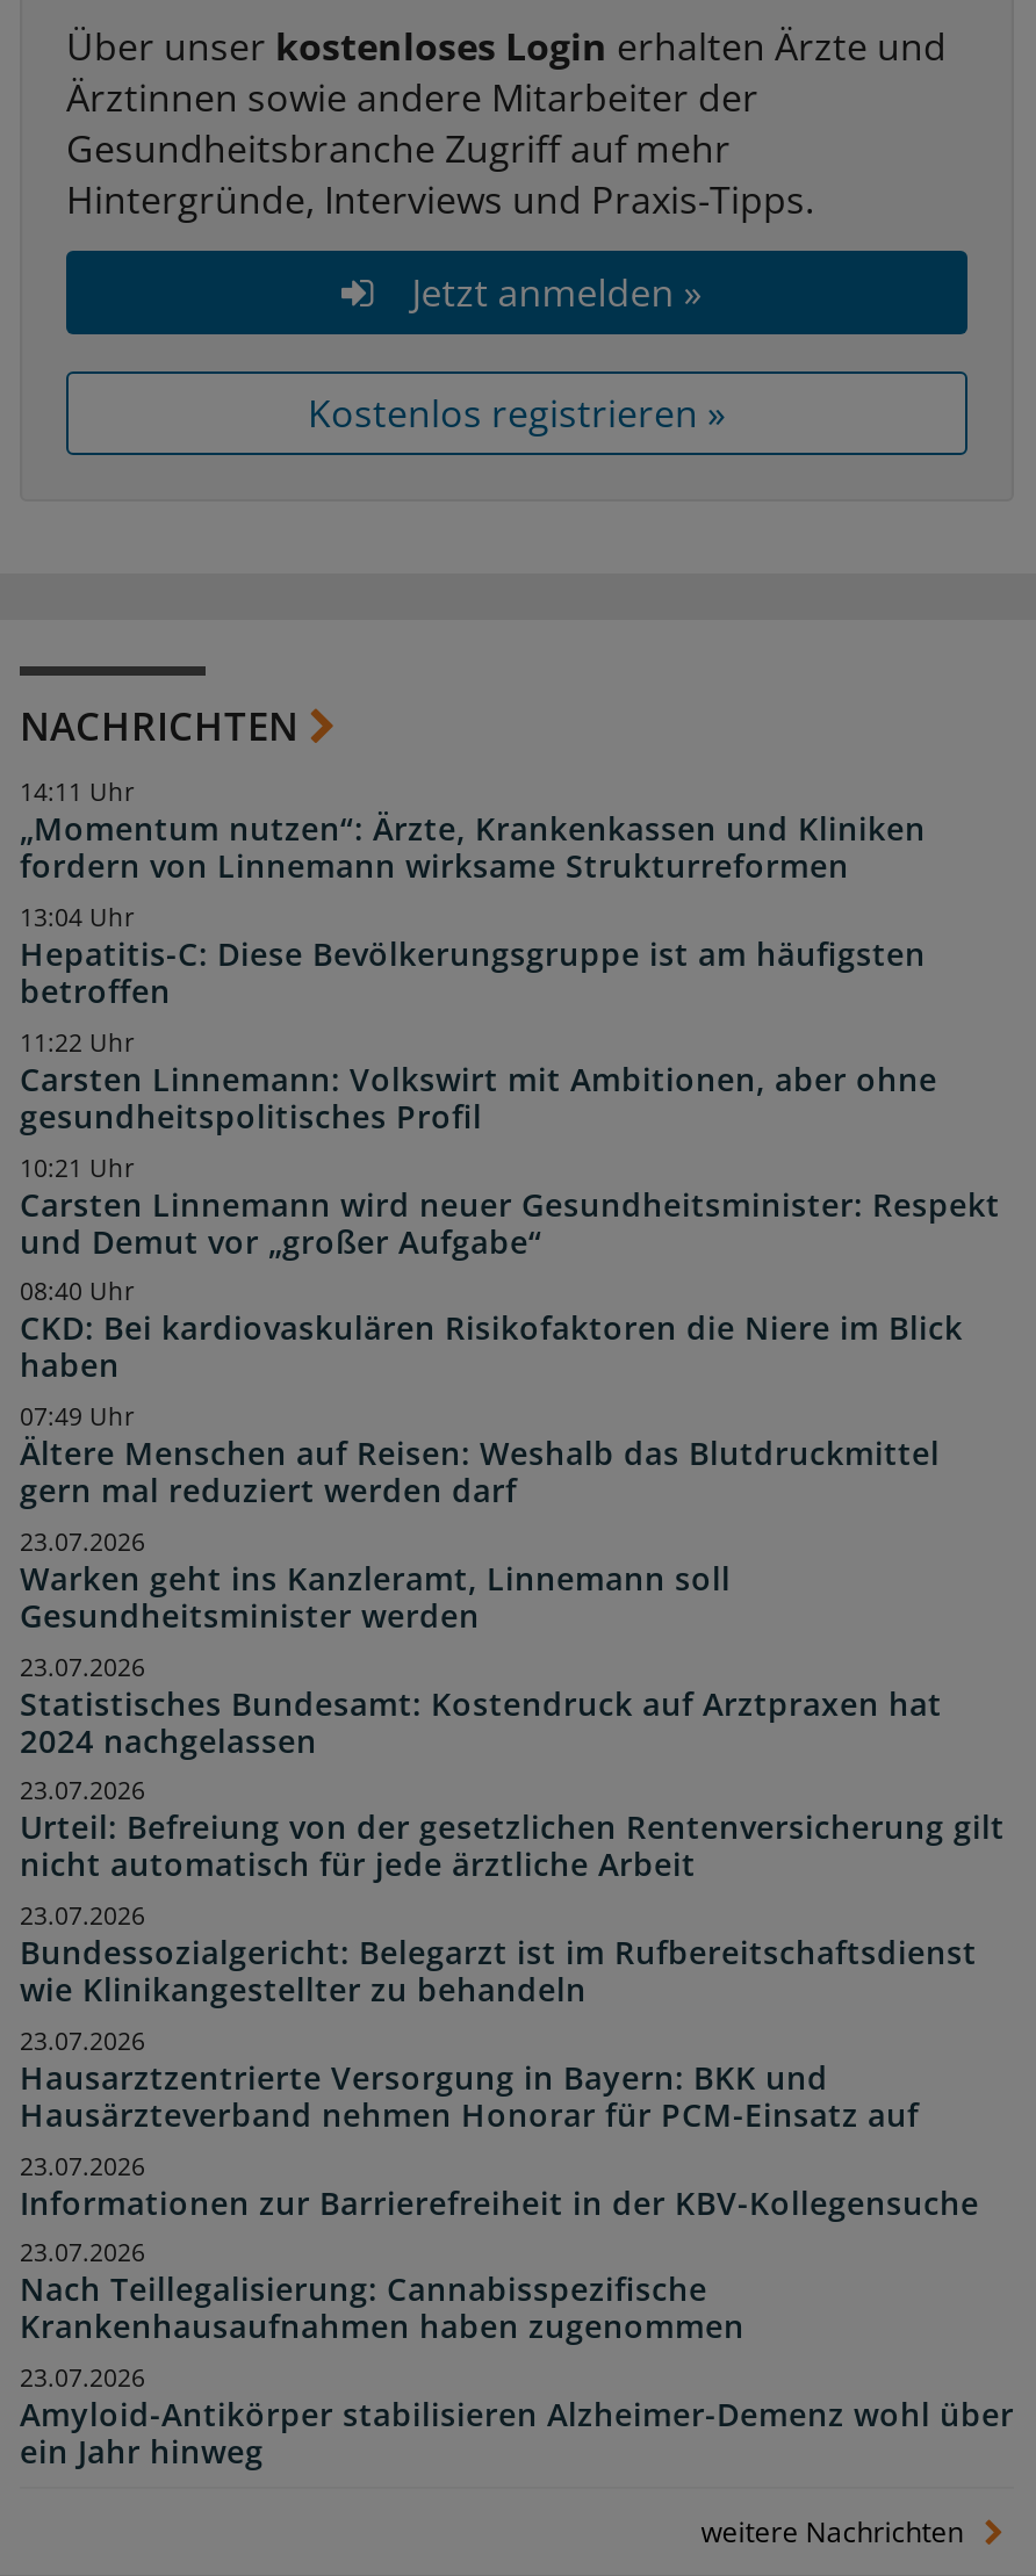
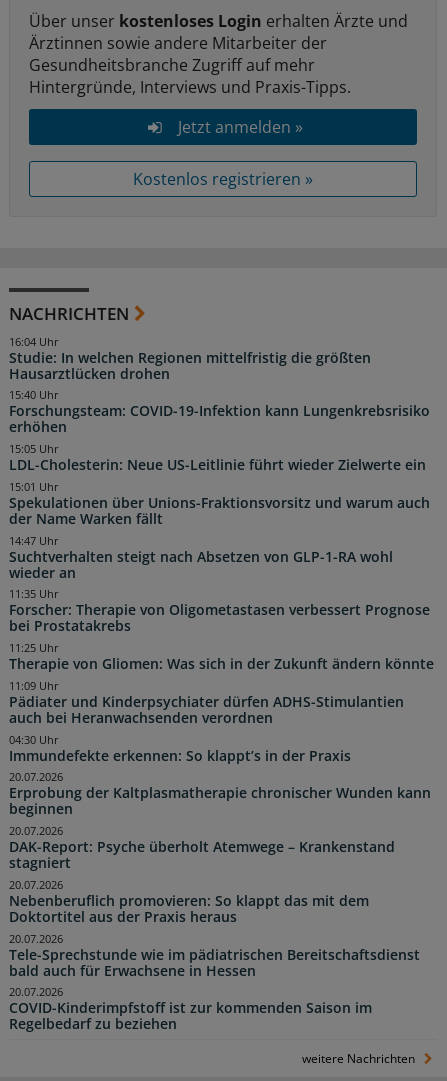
[20,776,136,808] 14:11 Uhr -> [9,335,59,349] 16:04 Uhr
[20,808,926,887] „Momentum nutzen“: Ärzte, Krankenkassen und Kliniken | fordern von Linnemann wirksame Strukturreformen -> [9,349,371,383] Studie: In welchen Regionen mittelfristig die größten | Hausarztlücken drohen
[20,900,136,933] 13:04 Uhr -> [9,388,59,402] 15:40 Uhr
[20,933,926,1012] Hepatitis-C: Diese Bevölkerungsgruppe ist am häufigsten | betroffen -> [9,402,430,436] Forschungsteam: COVID-19-Infektion kann Lungenkrebsrisiko | erhöhen
[20,1025,136,1058] 11:22 Uhr -> [9,442,59,456] 15:05 Uhr
[20,1058,937,1137] Carsten Linnemann: Volkswirt mit Ambitionen, aber ohne | gesundheitspolitisches Profil -> [9,456,426,474] LDL-Cholesterin: Neue US-Leitlinie führt wieder Zielwerte ein
[20,1150,136,1182] 10:21 Uhr -> [9,480,59,494] 15:01 Uhr
[20,1182,1000,1261] Carsten Linnemann wird neuer Gesundheitsminister: Respekt | und Demut vor „großer Aufgabe“ -> [9,494,430,528] Spekulationen über Unions-Fraktionsvorsitz und warum auch | der Name Warken fällt
[20,1275,136,1307] 08:40 Uhr -> [9,534,59,548] 14:47 Uhr
[20,1307,963,1386] CKD: Bei kardiovaskulären Risikofaktoren die Niere im Blick | haben -> [9,548,393,582] Suchtverhalten steigt nach Absetzen von GLP-1-RA wohl | wieder an
[20,1400,136,1432] 07:49 Uhr -> [9,587,59,601] 11:35 Uhr
[20,1432,940,1511] Ältere Menschen auf Reisen: Weshalb das Blutdruckmittel | gern mal reduziert werden darf -> [9,601,430,635] Forscher: Therapie von Oligometastasen verbessert Prognose | bei Prostatakrebs
[20,1524,145,1557] 23.07.2026 -> [9,641,59,655] 11:25 Uhr
[20,1557,731,1636] Warken geht ins Kanzleramt, Linnemann soll | Gesundheitsminister werden -> [9,655,434,673] Therapie von Gliomen: Was sich in der Zukunft ändern könnte
[20,1649,145,1682] 23.07.2026 -> [9,679,59,693] 11:09 Uhr
[20,1682,942,1761] Statistisches Bundesamt: Kostendruck auf Arztpraxen hat | 2024 nachgelassen -> [9,693,404,727] Pädiater und Kinderpsychiater dürfen ADHS-Stimulantien | auch bei Heranwachsenden verordnen
[20,1774,145,1807] 23.07.2026 -> [9,733,59,747] 04:30 Uhr
[20,1807,1005,1886] Urteil: Befreiung von der gesetzlichen Rentenversicherung gilt | nicht automatisch für jede ärztliche Arbeit -> [9,747,351,765] Immundefekte erkennen: So klappt’s in der Praxis
[20,1899,145,1931] 23.07.2026 -> [9,770,63,784] 20.07.2026
[20,1931,977,2010] Bundessozialgericht: Belegarzt ist im Rufbereitschaftsdienst | wie Klinikangestellter zu behandeln -> [9,784,431,818] Erprobung der Kaltplasmatherapie chronischer Wunden kann | beginnen
[20,2024,145,2056] 23.07.2026 -> [9,824,63,838] 20.07.2026
[20,2056,919,2135] Hausarztzentrierte Versorgung in Bayern: BKK und | Hausärzteverband nehmen Honorar für PCM-Einsatz auf -> [9,838,395,872] DAK-Report: Psyche überholt Atemwege – Krankenstand | stagniert
[20,2148,145,2181] 23.07.2026 -> [9,878,63,892] 20.07.2026
[20,2181,979,2223] Informationen zur Barrierefreiheit in der KBV-Kollegensuche -> [9,892,369,926] Nebenberuflich promovieren: So klappt das mit dem | Doktortitel aus der Praxis heraus
[20,2236,145,2269] 23.07.2026 -> [9,932,63,946] 20.07.2026
[20,2269,744,2348] Nach Teillegalisierung: Cannabisspezifische | Krankenhausaufnahmen haben zugenommen -> [9,946,420,980] Tele-Sprechstunde wie im pädiatrischen Bereitschaftsdienst | bald auch für Erwachsene in Hessen
[20,2361,145,2393] 23.07.2026 -> [9,985,63,999] 20.07.2026
[20,2393,1014,2472] Amyloid-Antikörper stabilisieren Alzheimer-Demenz wohl über | ein Jahr hinweg -> [9,999,372,1033] COVID-Kinderimpfstoff ist zur kommenden Saison im | Regelbedarf zu beziehen

